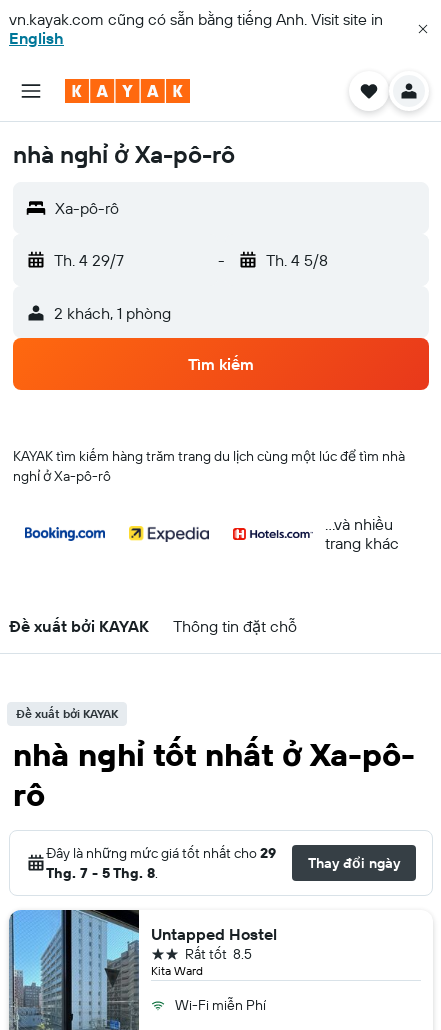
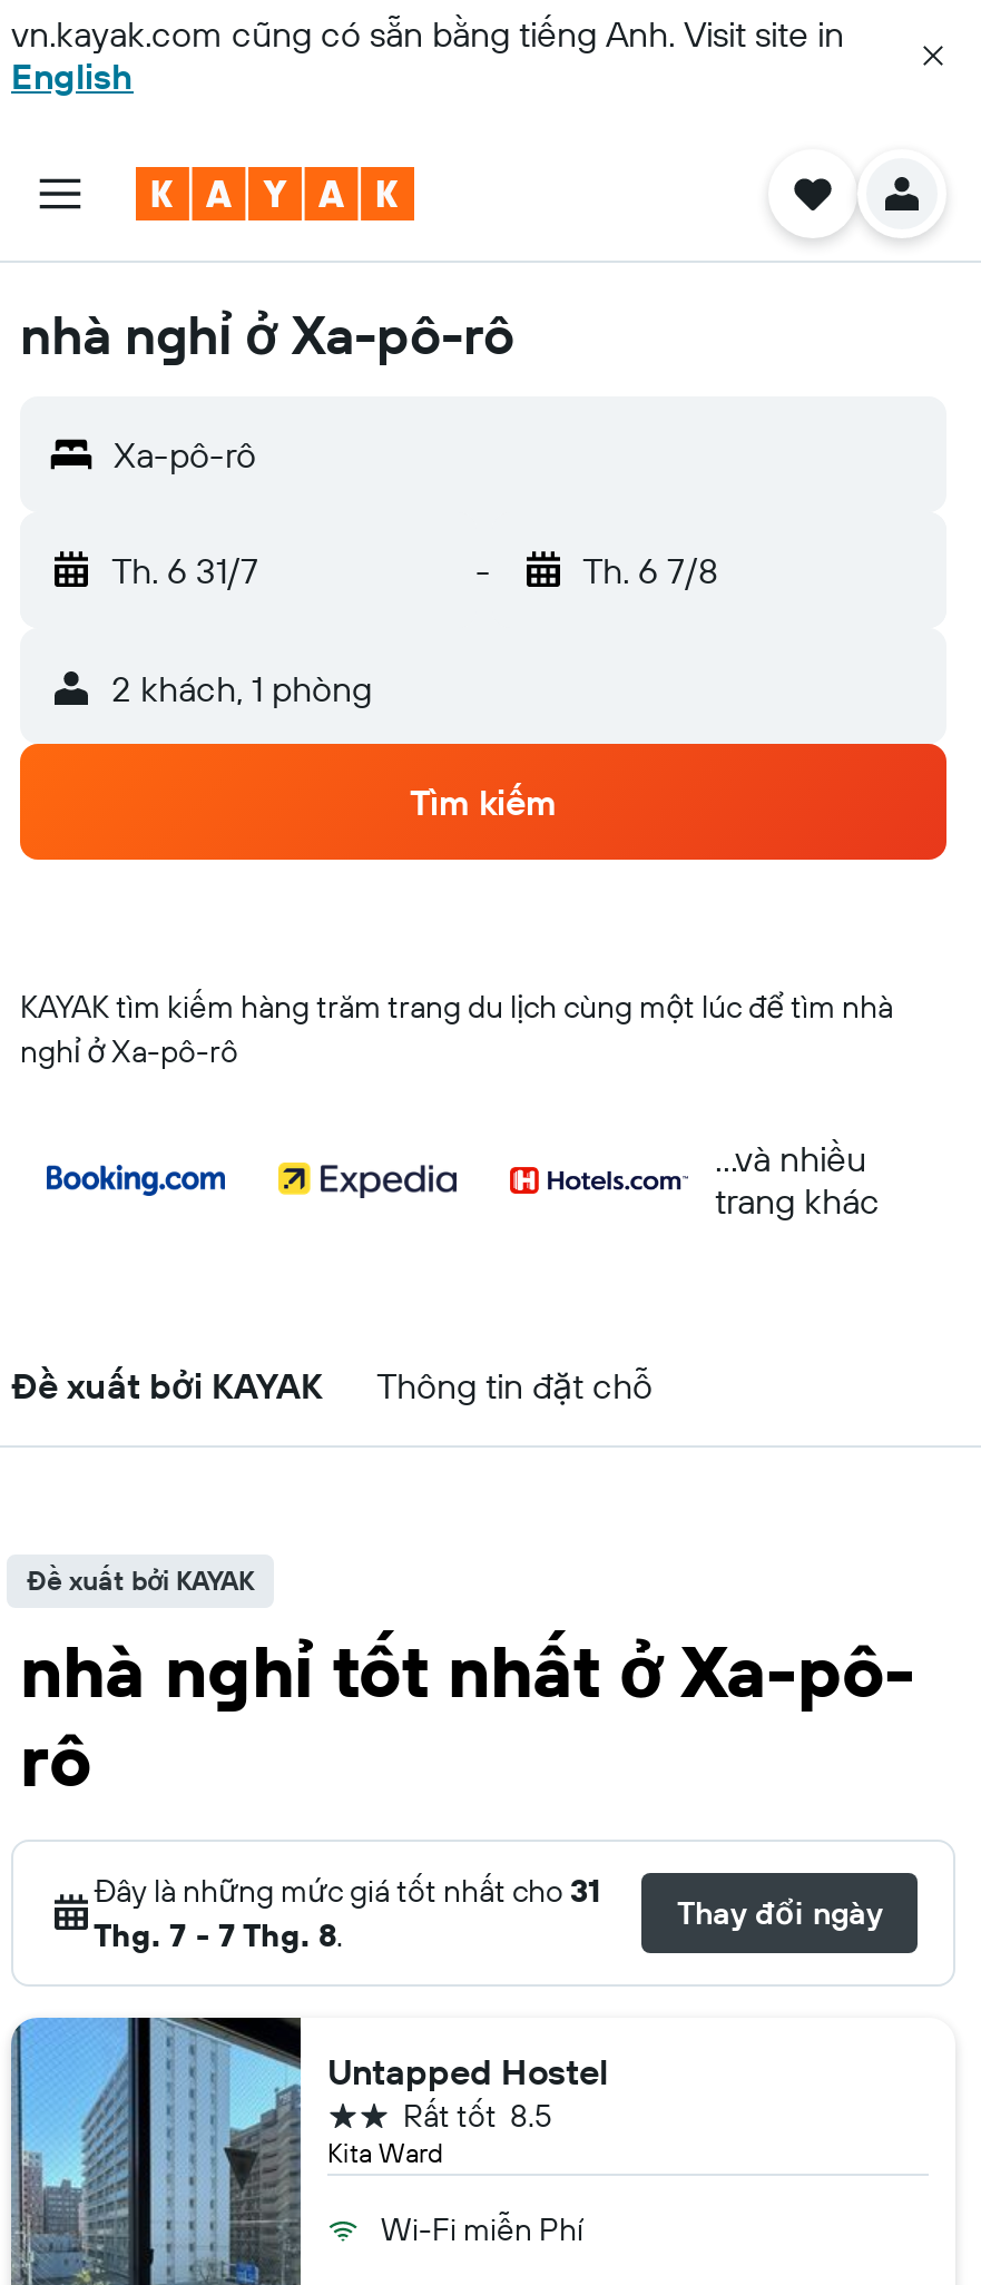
[54,250,124,270] Th. 4 29/7 -> [111,548,258,592] Th. 6 31/7
[265,250,327,270] Th. 4 5/8 -> [582,548,718,592] Th. 6 7/8
[46,844,276,862] Đây là những mức giá tốt nhất cho 29 -> [94,1871,601,1911] Đây là những mức giá tốt nhất cho 31
[46,864,158,882] Thg. 7 - 5 Thg. 8. -> [94,1915,343,1955] Thg. 7 - 7 Thg. 8.

